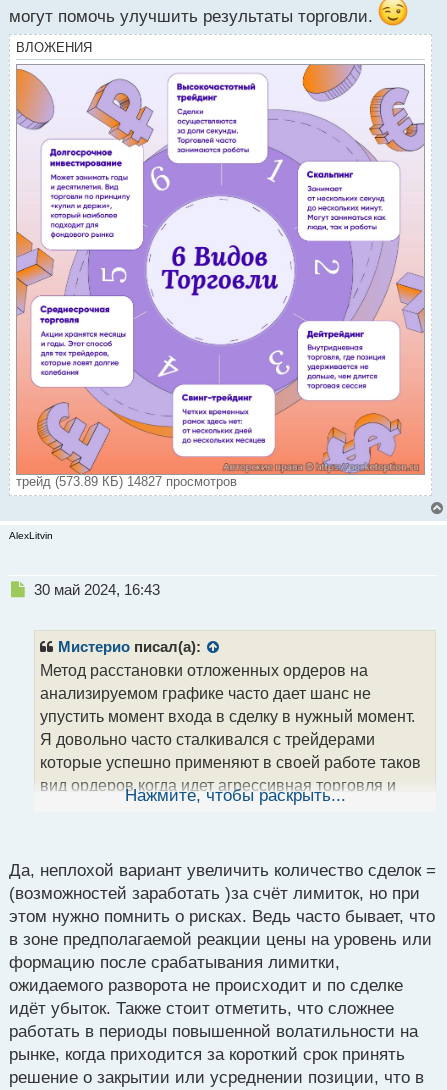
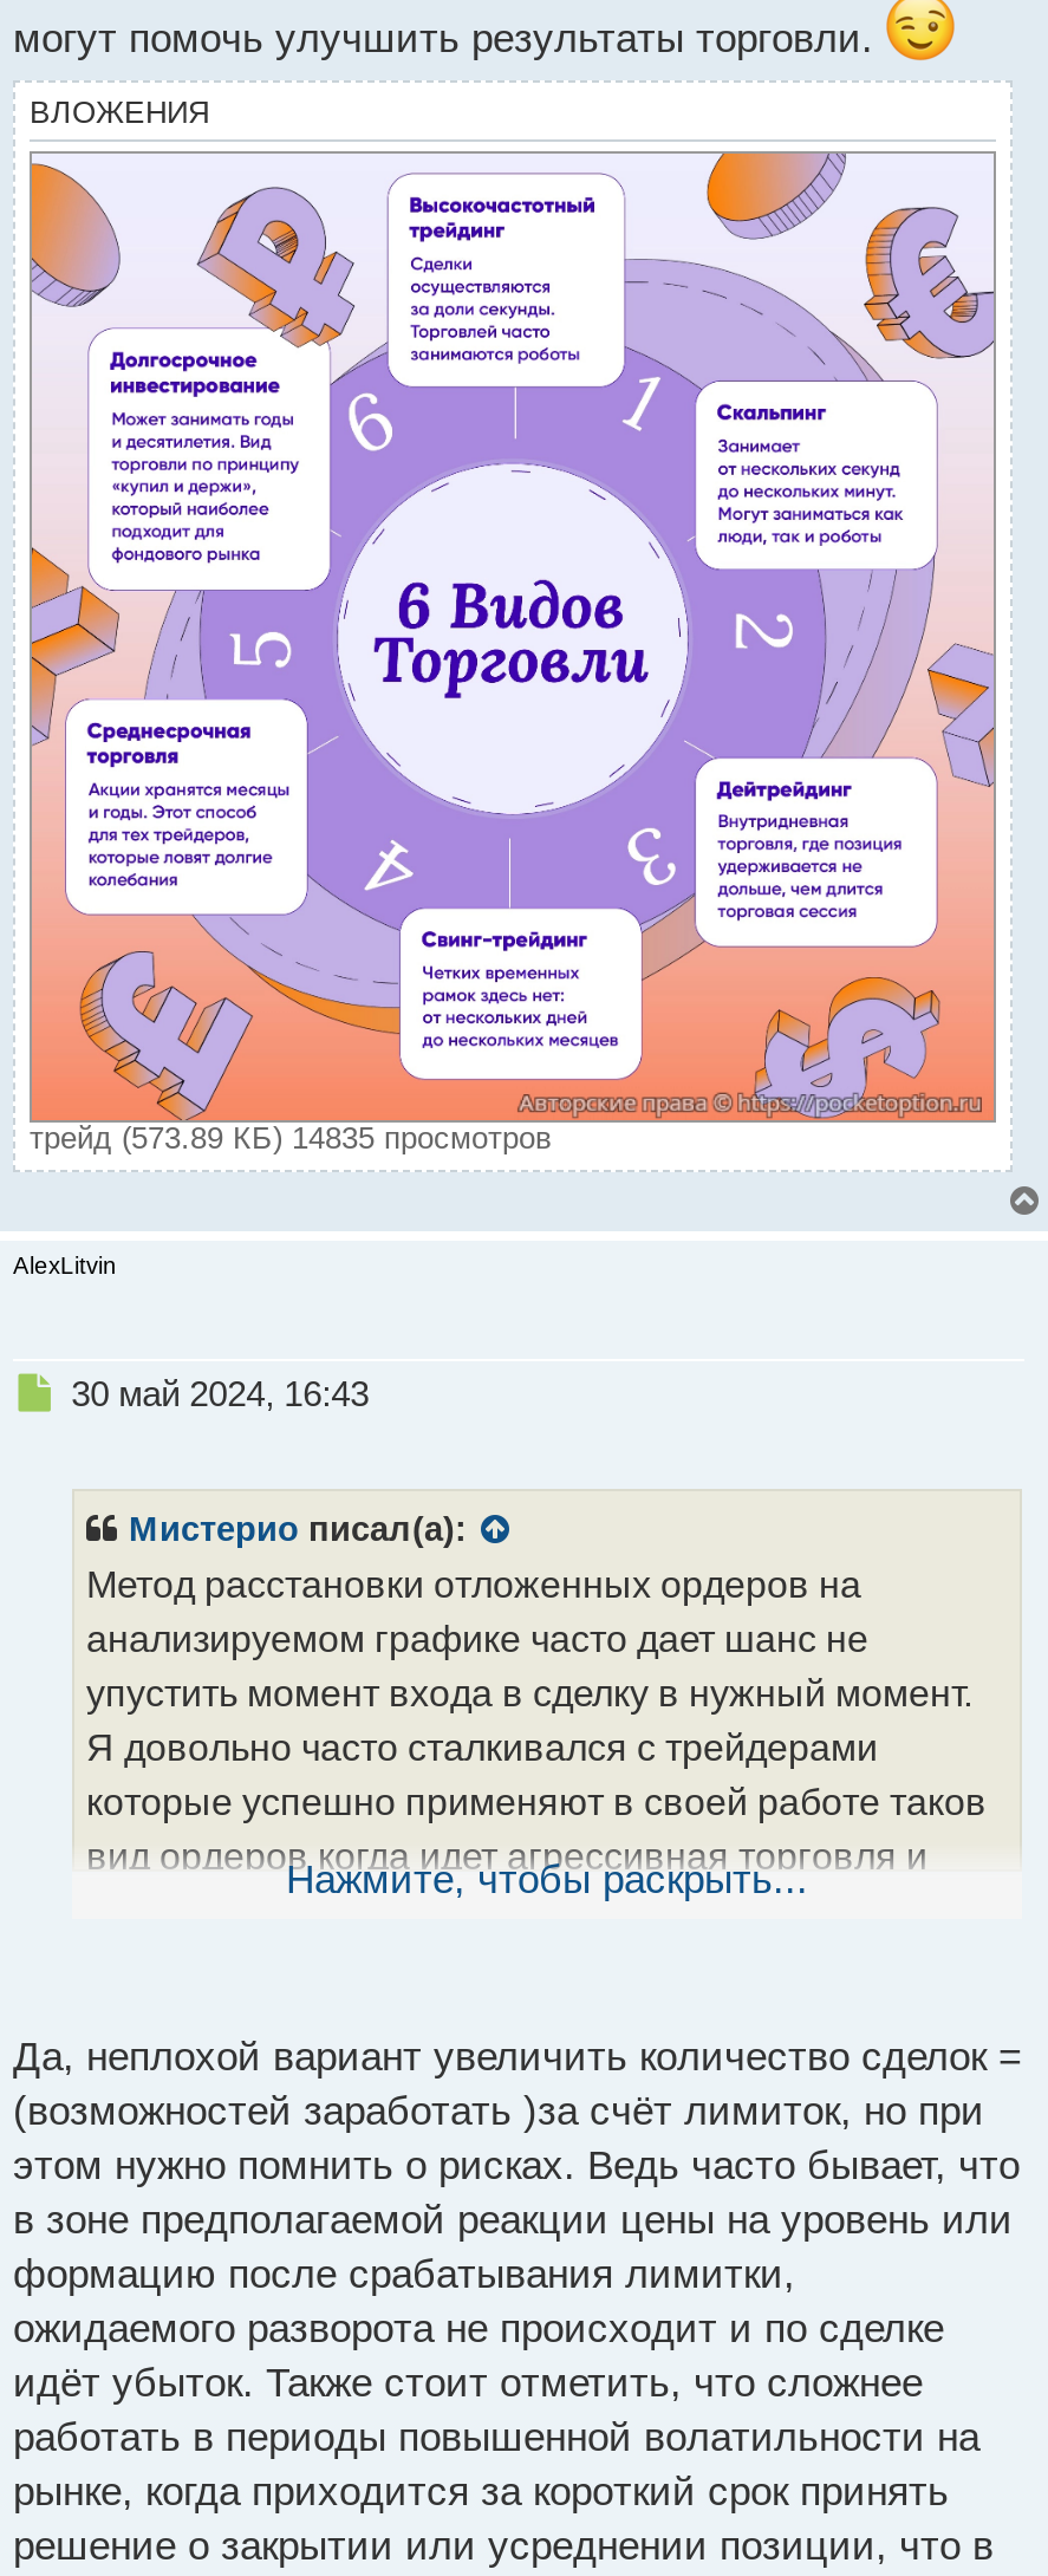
[16,474,237,489] трейд (573.89 КБ) 14827 просмотров -> [30,1121,552,1157] трейд (573.89 КБ) 14835 просмотров

